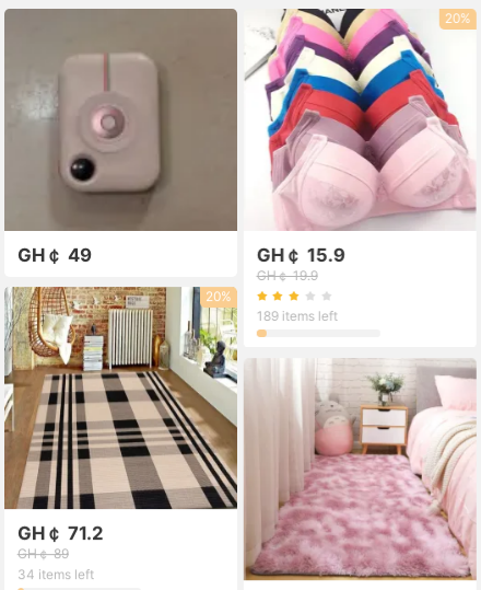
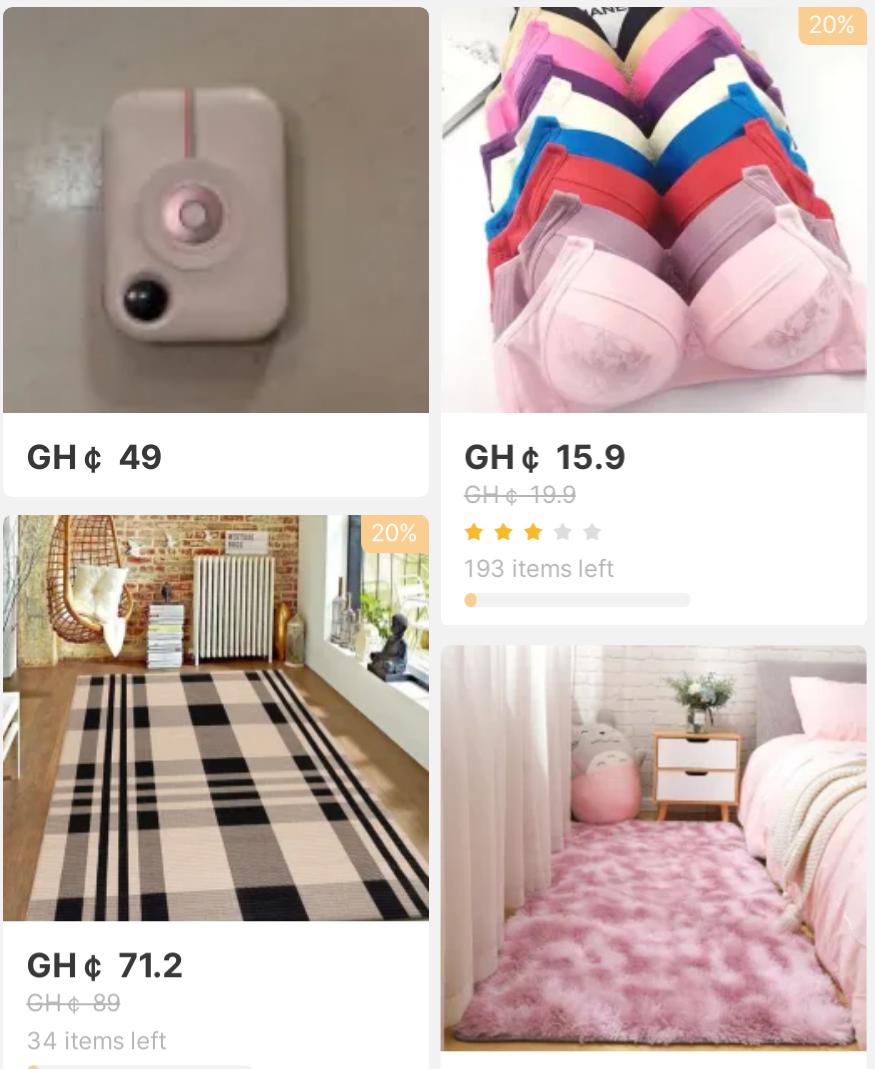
[256,308,337,324] 189 items left -> [464,553,614,583] 193 items left

